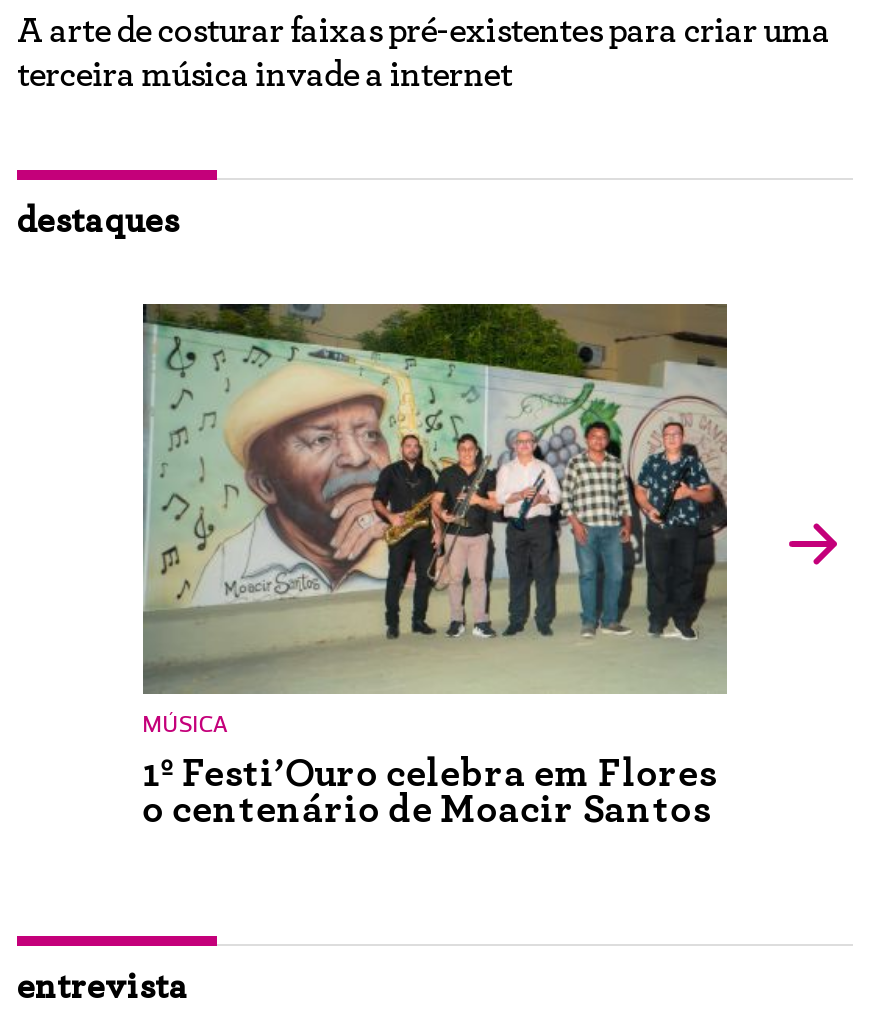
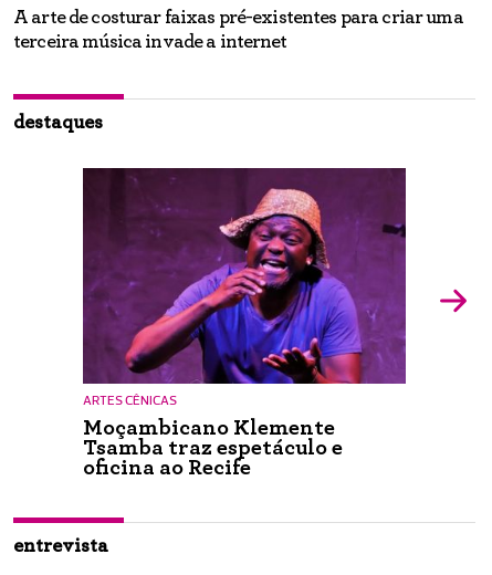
[141,302,729,831] [image] | MÚSICA | 1º Festi’Ouro celebra em Flores | o centenário de Moacir Santos -> [82,167,407,479] [image] | ARTES CÊNICAS | Moçambicano Klemente | Tsamba traz espetáculo e | oficina ao Recife

